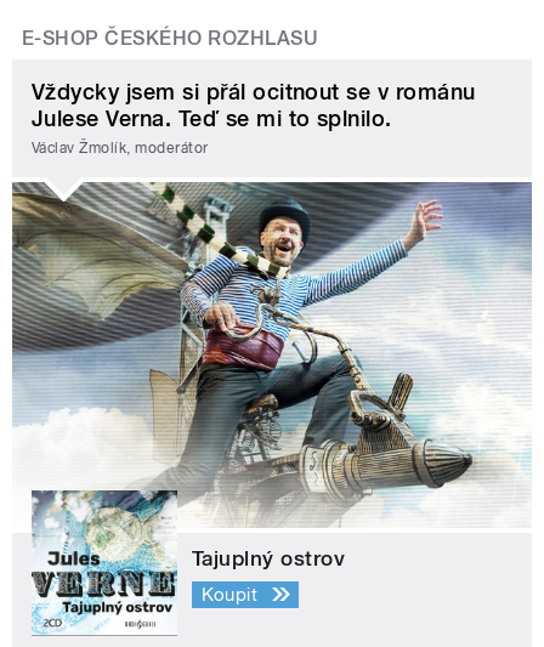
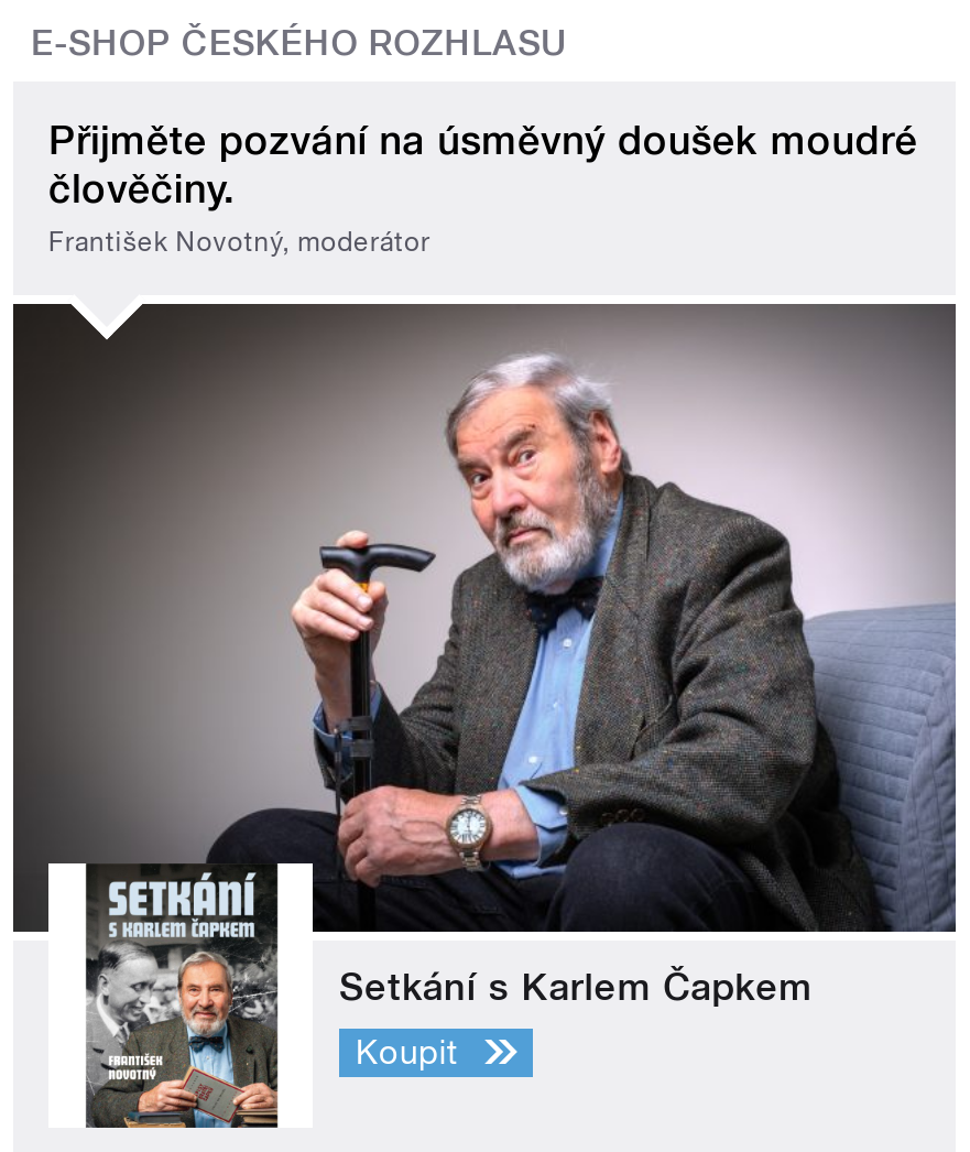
[32,79,476,156] Vždycky jsem si přál ocitnout se v románu | Julese Verna. Teď se mi to splnilo. | Václav Žmolík, moderátor -> [48,118,918,257] Přijměte pozvání na úsměvný doušek moudré | člověčiny. | František Novotný, moderátor
[11,182,533,636] [image] | Tajuplný ostrov -> [11,302,958,1130] [image] | Setkání s Karlem Čapkem

